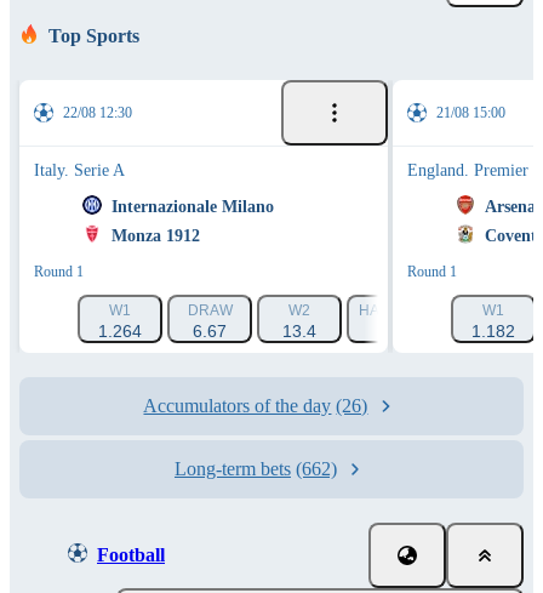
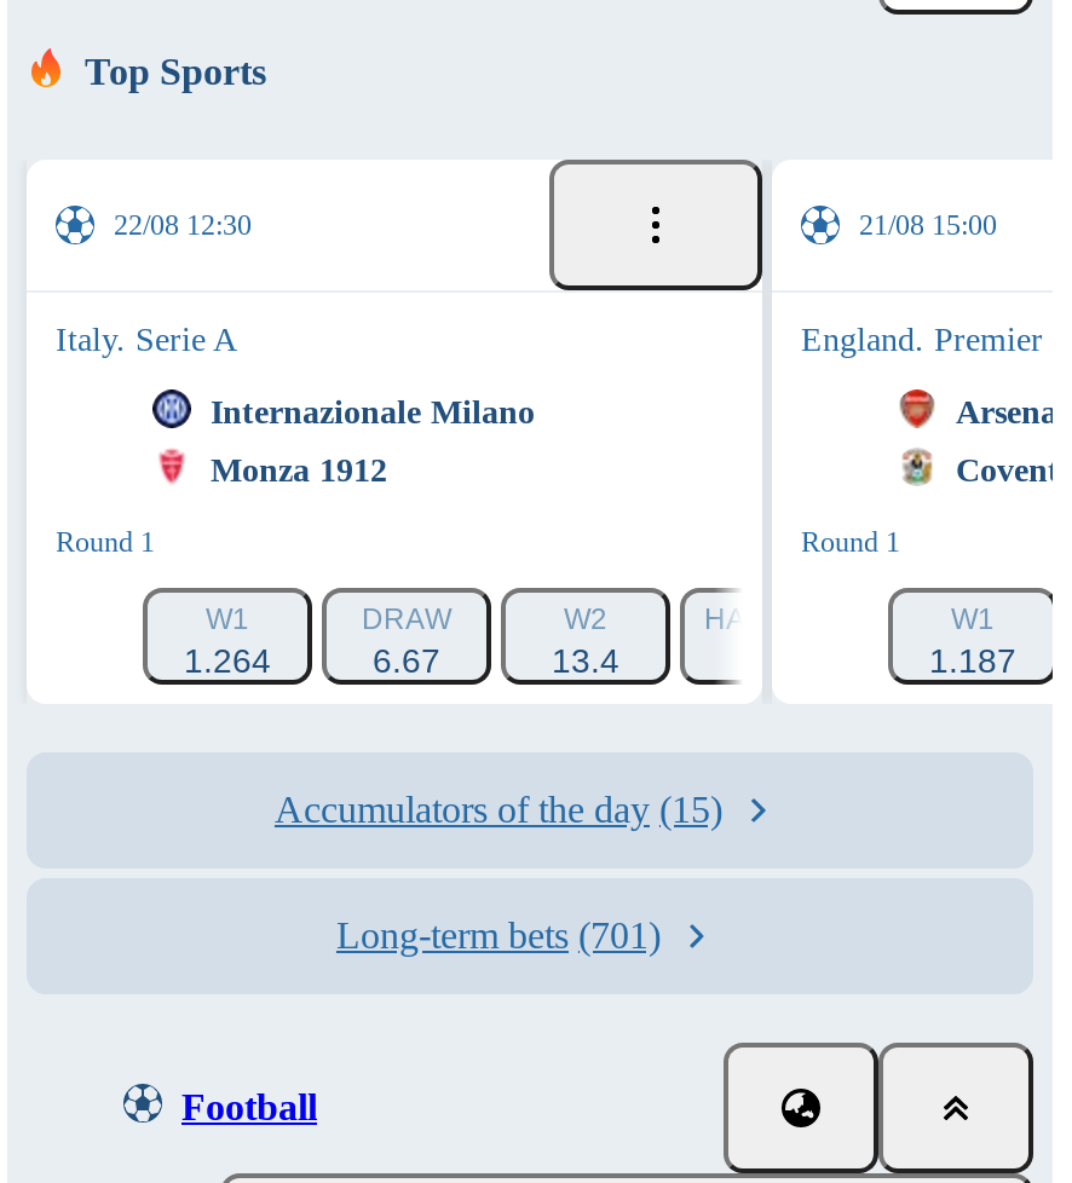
[471,321,515,341] 1.182 -> [929,641,1016,680] 1.187
[144,395,368,416] Accumulators of the day (26) -> [275,789,722,830] Accumulators of the day (15)
[175,458,337,479] Long-term bets (662) -> [336,914,661,956] Long-term bets (701)

